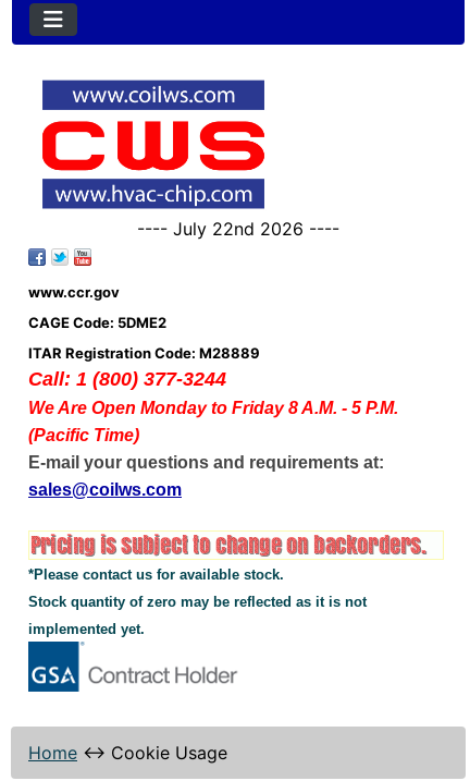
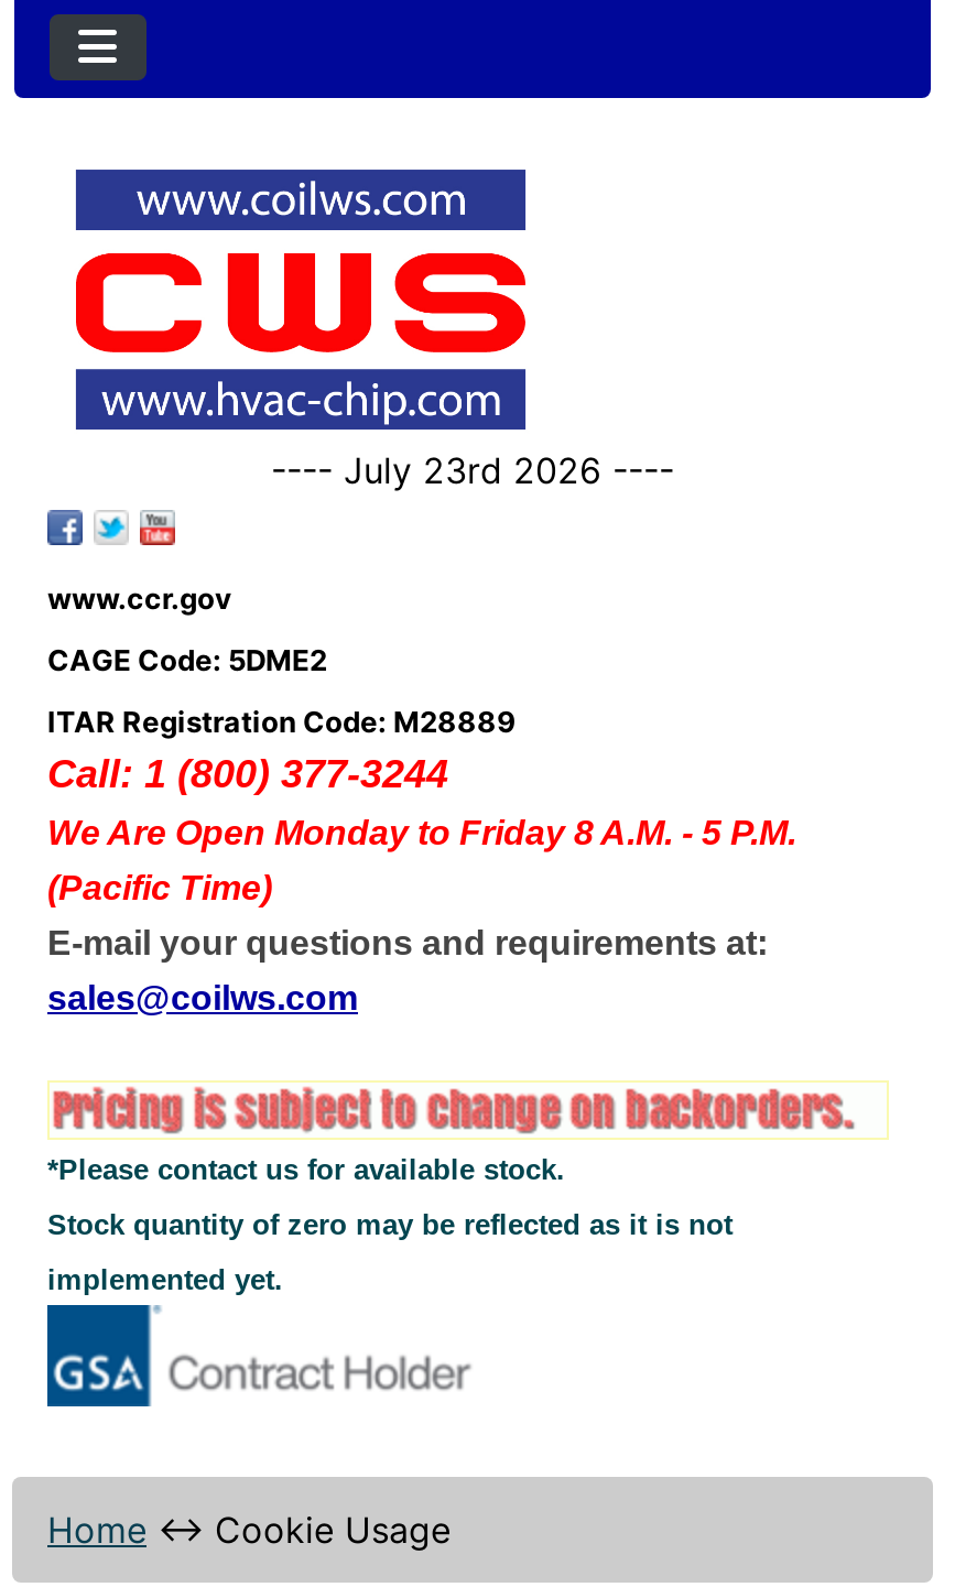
[137,218,339,240] ---- July 22nd 2026 ---- -> [271,449,674,493] ---- July 23rd 2026 ----

